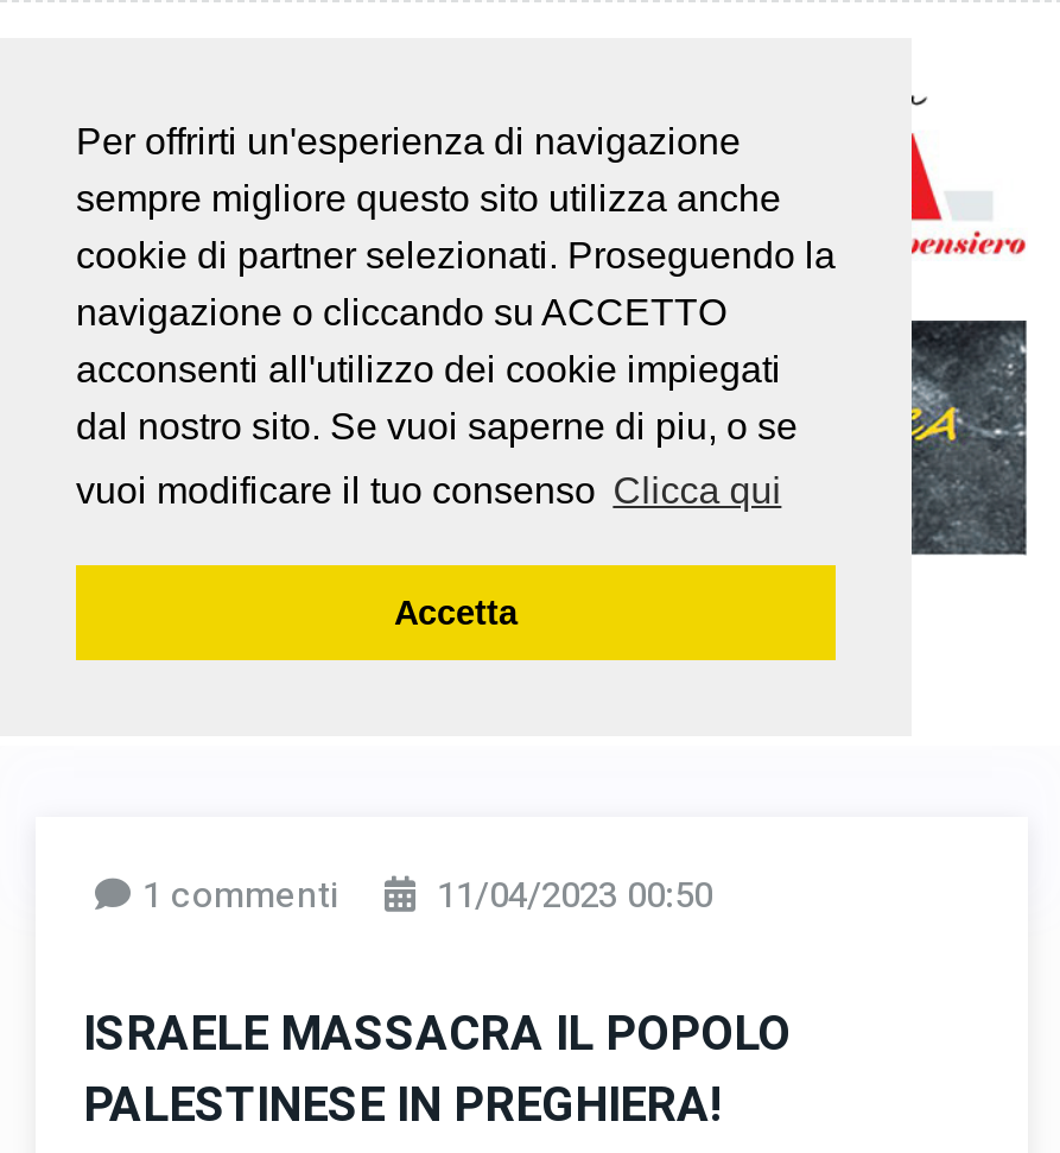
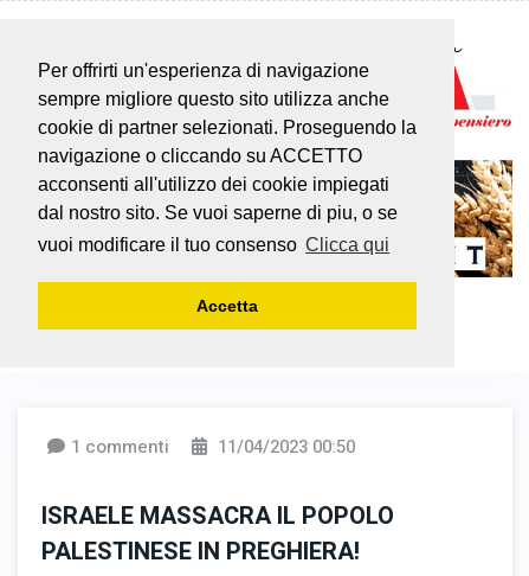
[909,318,1028,556] [image] -> [454,159,514,279] [image]

